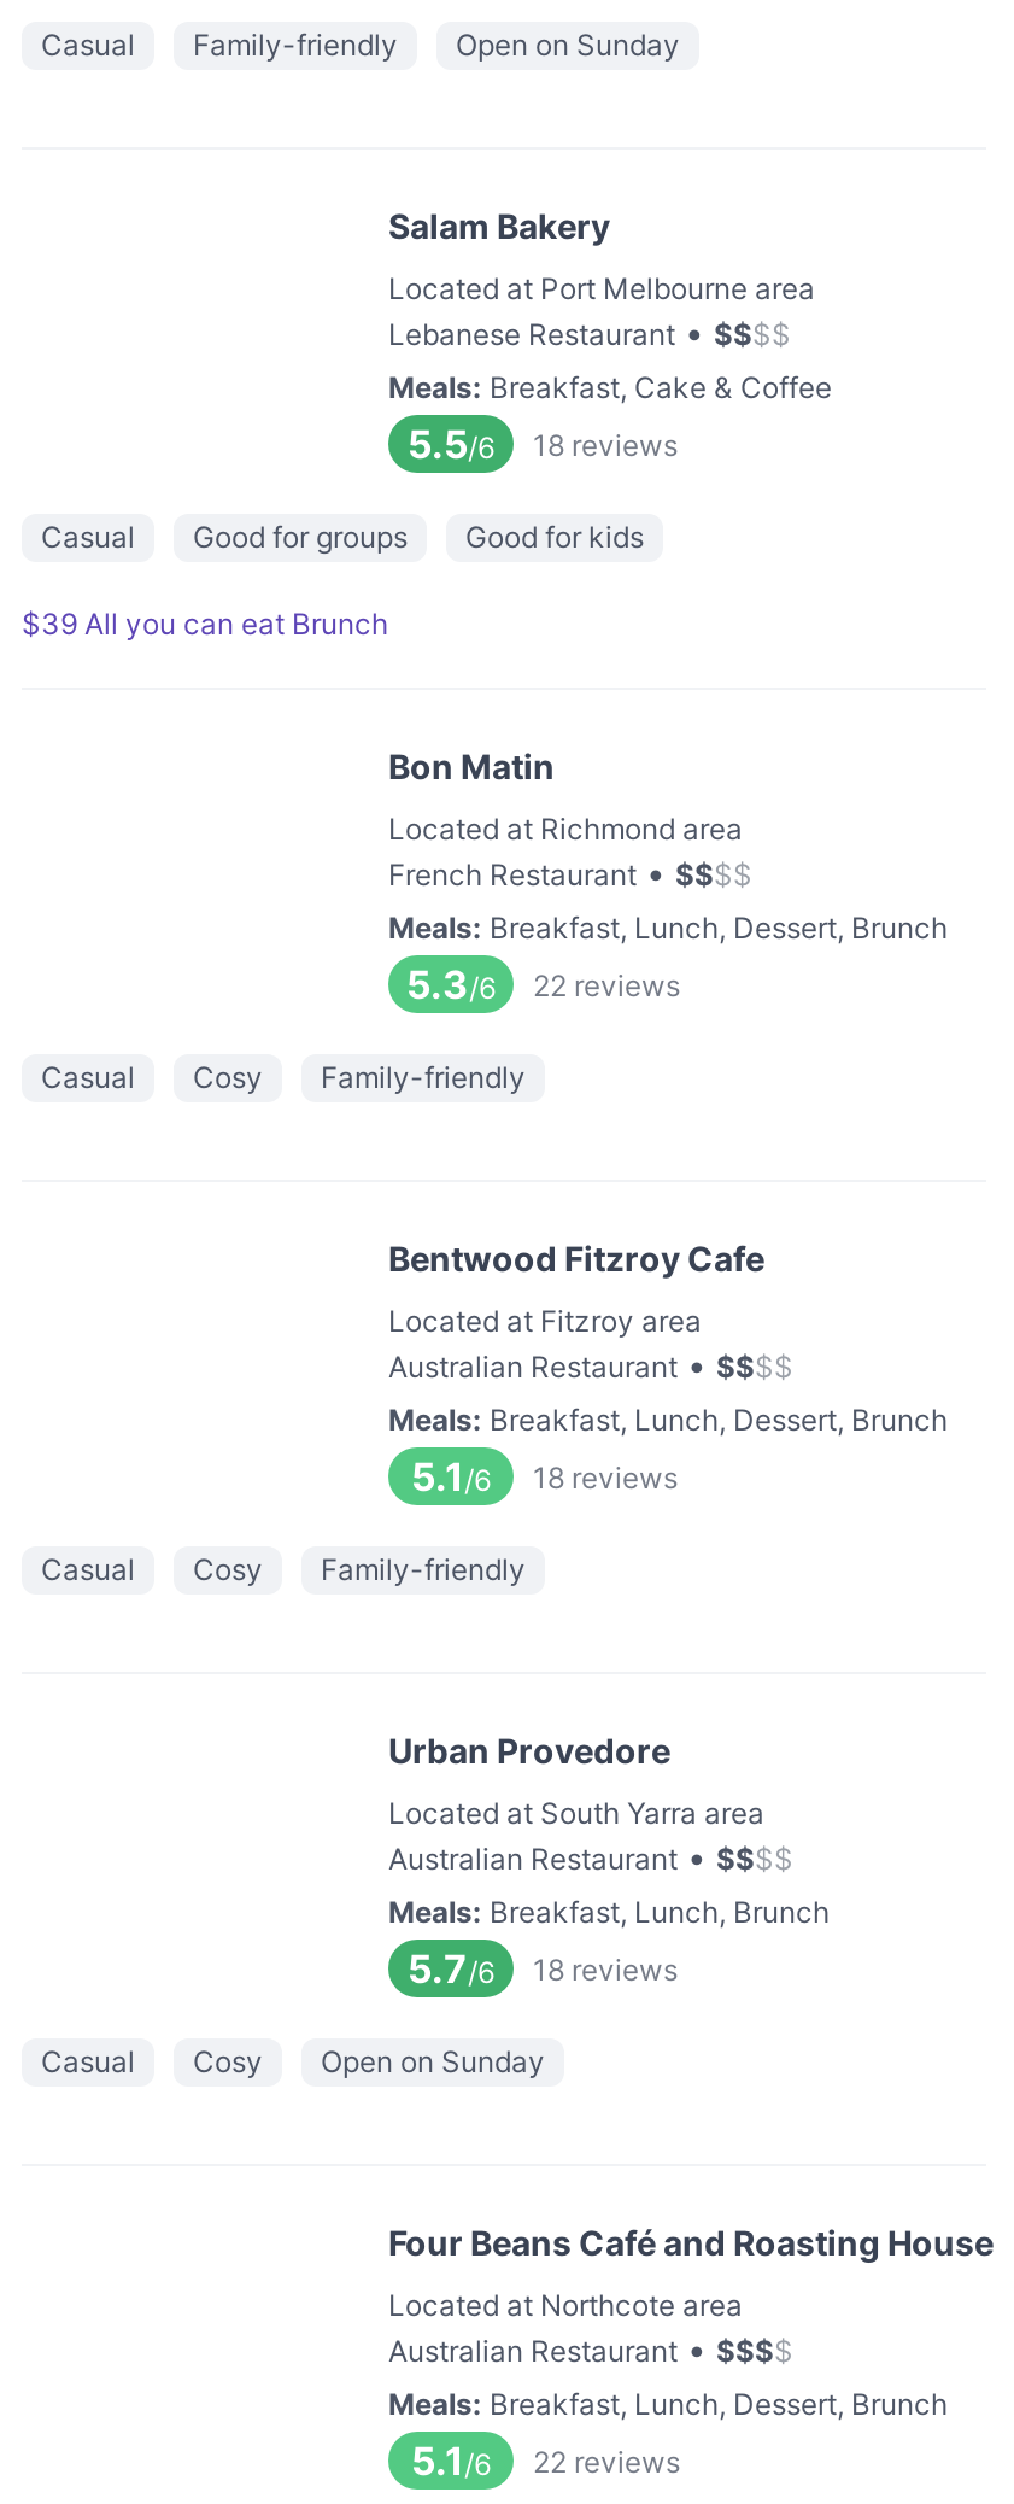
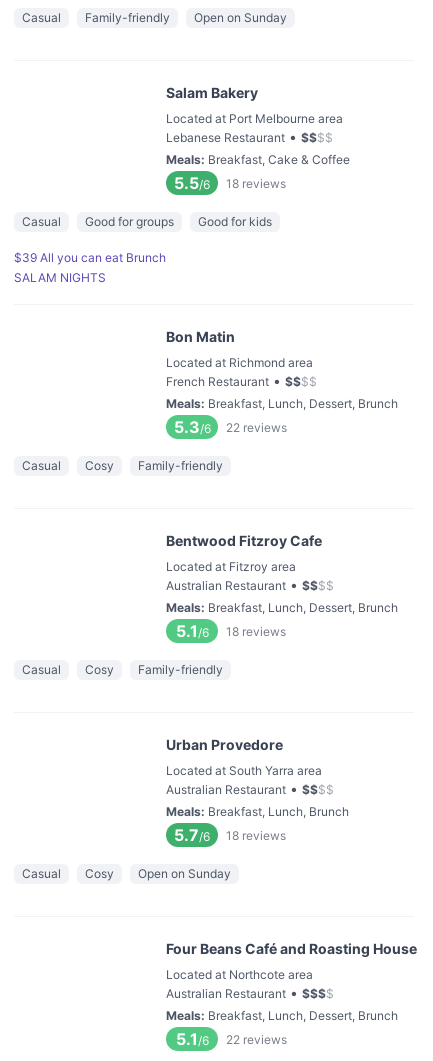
none -> [14,270,106,285] SALAM NIGHTS

